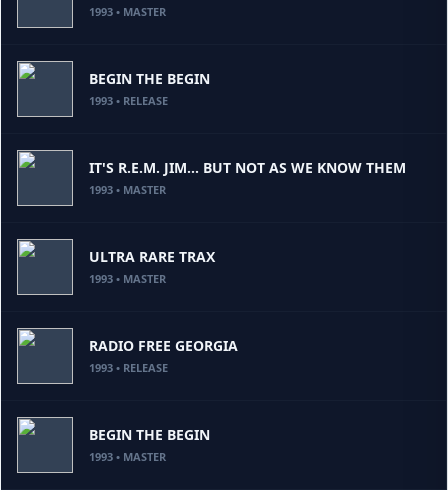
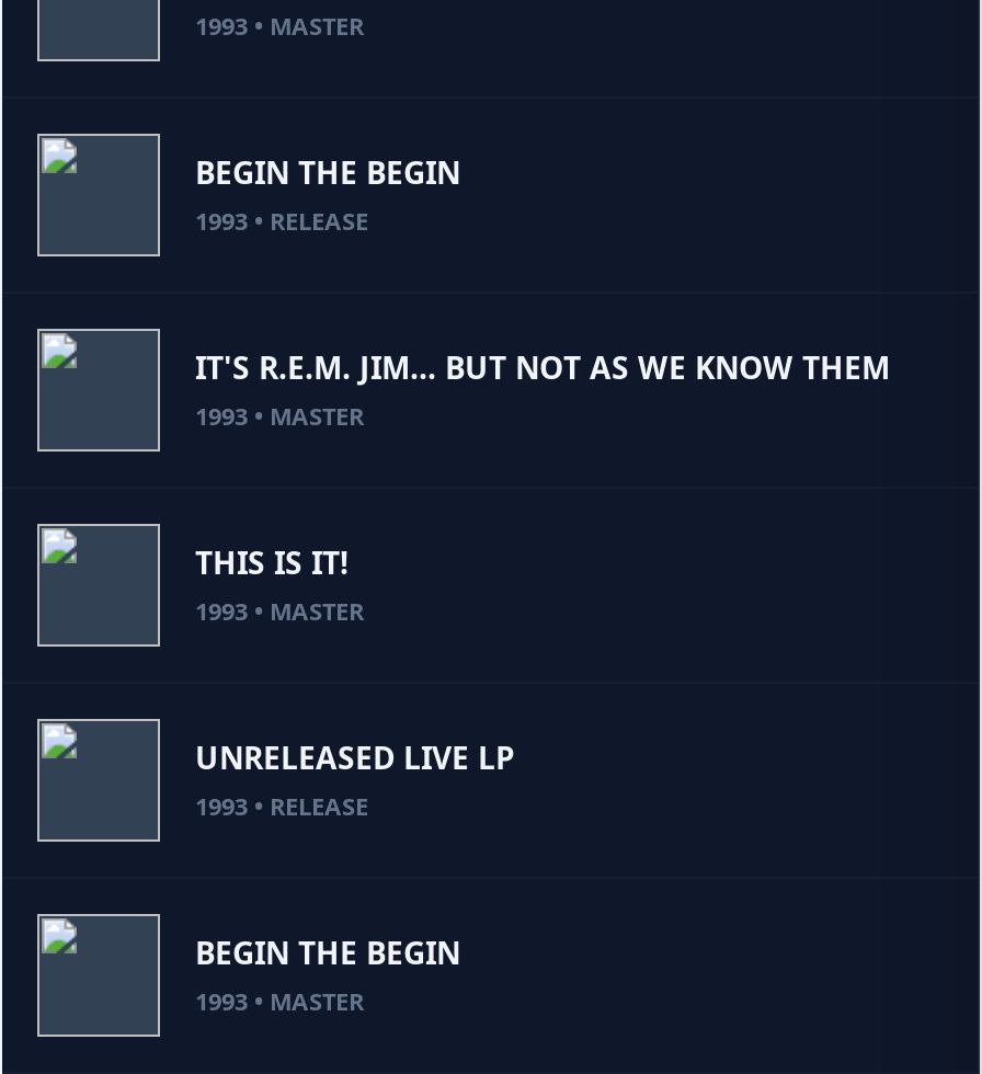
[89,247,215,266] ULTRA RARE TRAX -> [195,541,349,583] THIS IS IT!
[89,336,238,355] RADIO FREE GEORGIA -> [195,736,515,778] UNRELEASED LIVE LP

